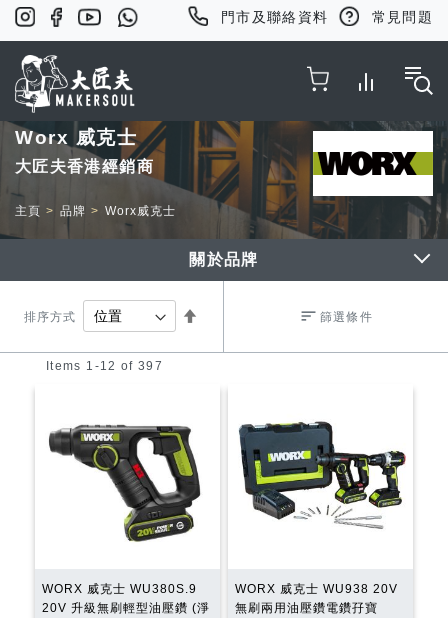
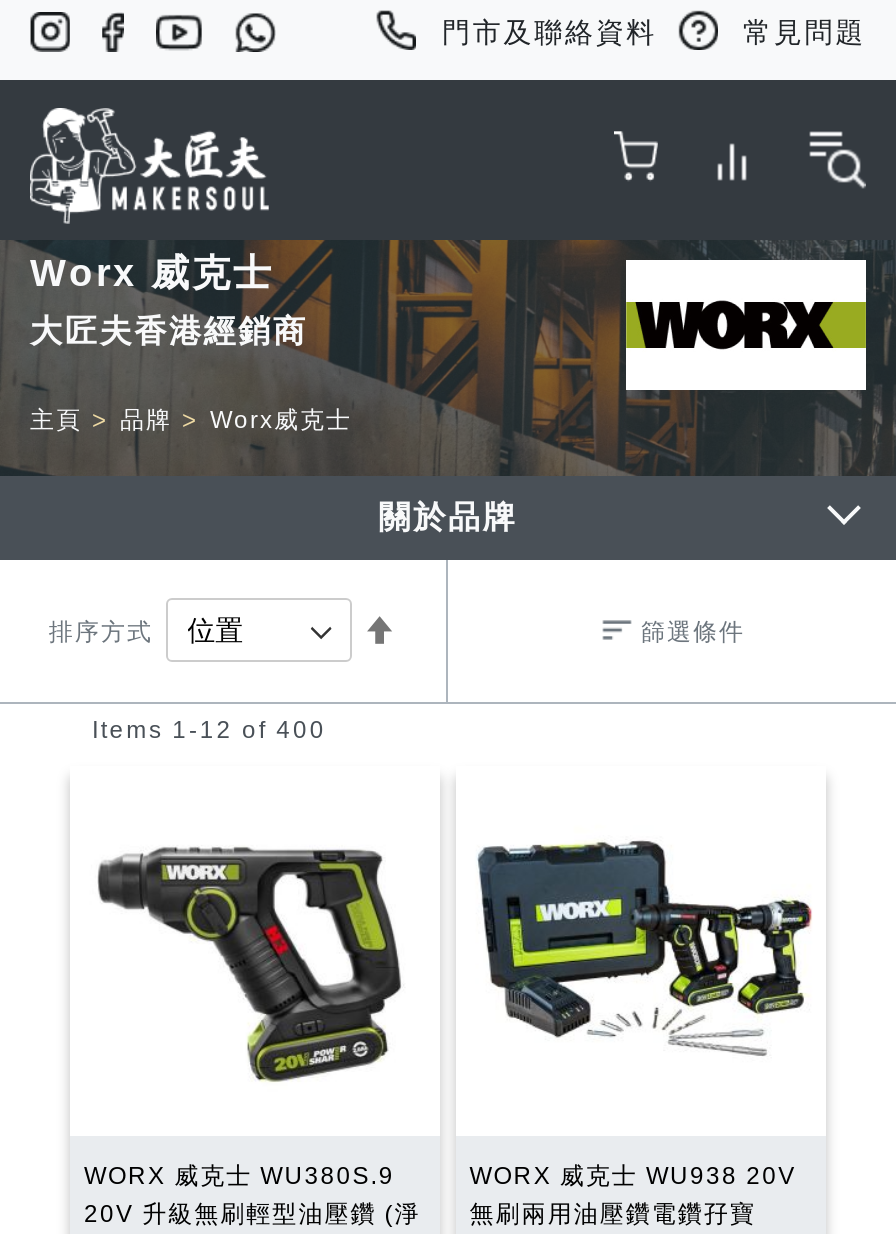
[46,359,163,373] Items 1 - 12 of 397 -> [92,715,326,743] Items 1 - 12 of 400

